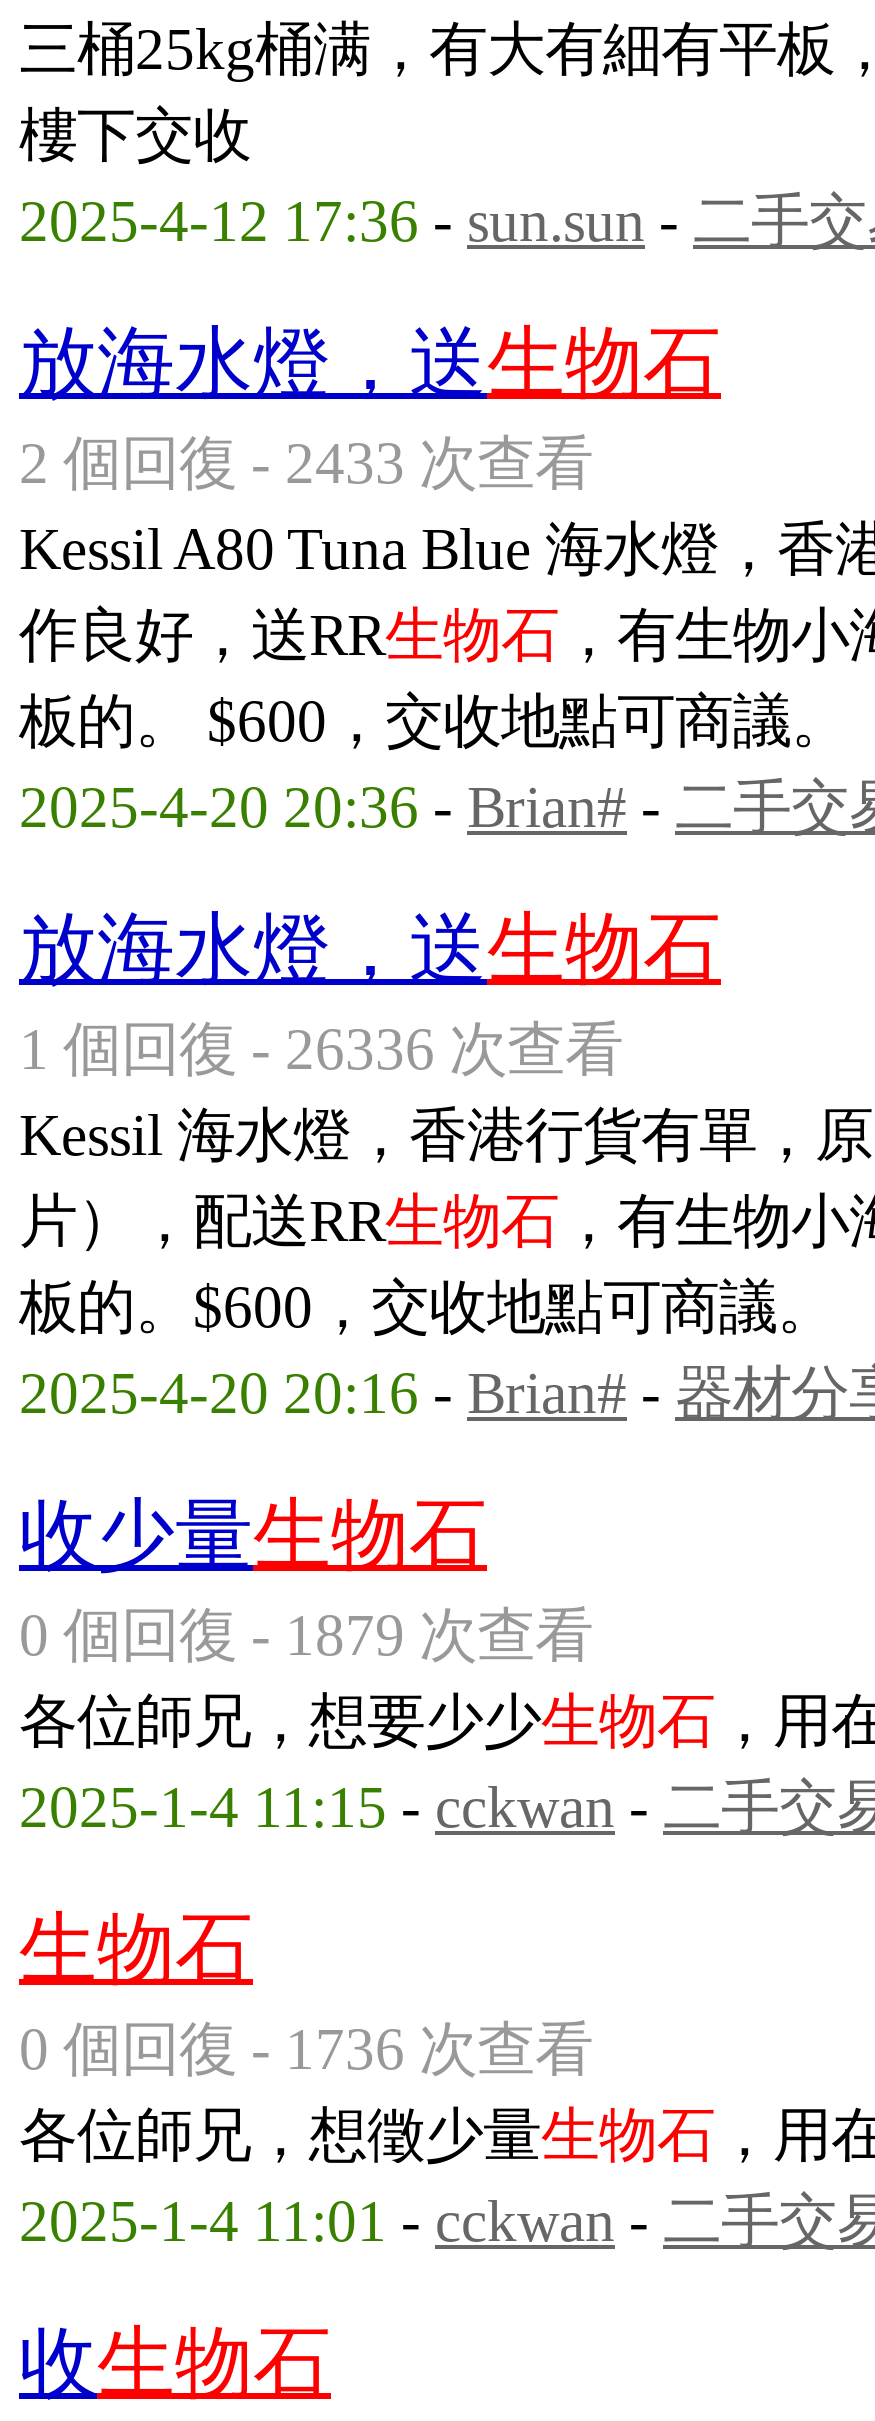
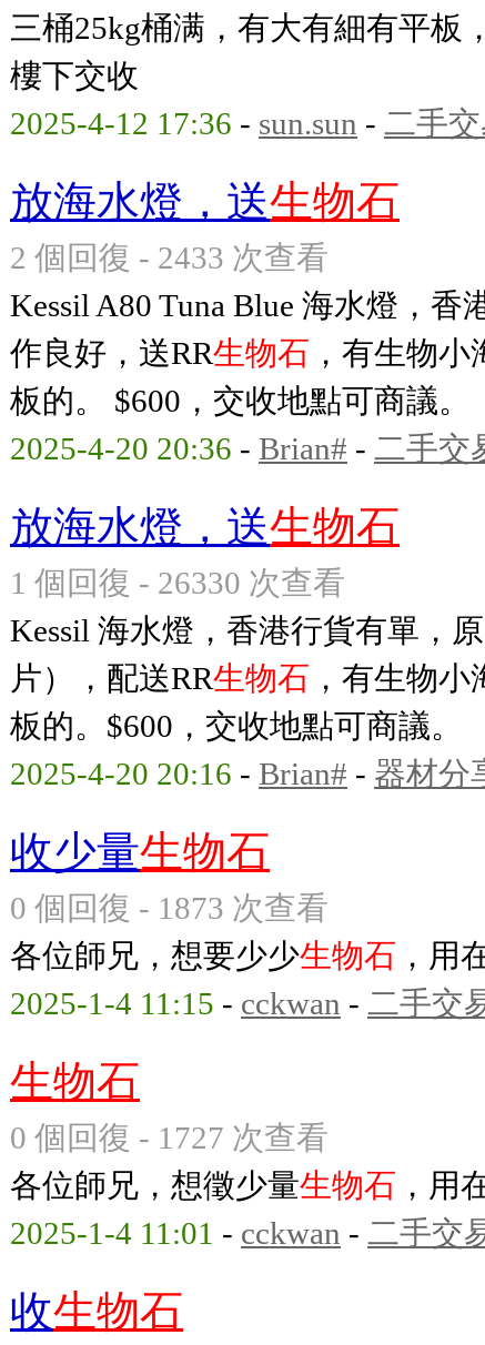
[19,1017,623,1081] 1 個回復 - 26336 次查看 -> [10,565,345,600] 1 個回復 - 26330 次查看
[19,1603,593,1667] 0 個回復 - 1879 次查看 -> [10,890,329,926] 0 個回復 - 1873 次查看
[19,2017,593,2081] 0 個回復 - 1736 次查看 -> [10,1120,329,1155] 0 個回復 - 1727 次查看

